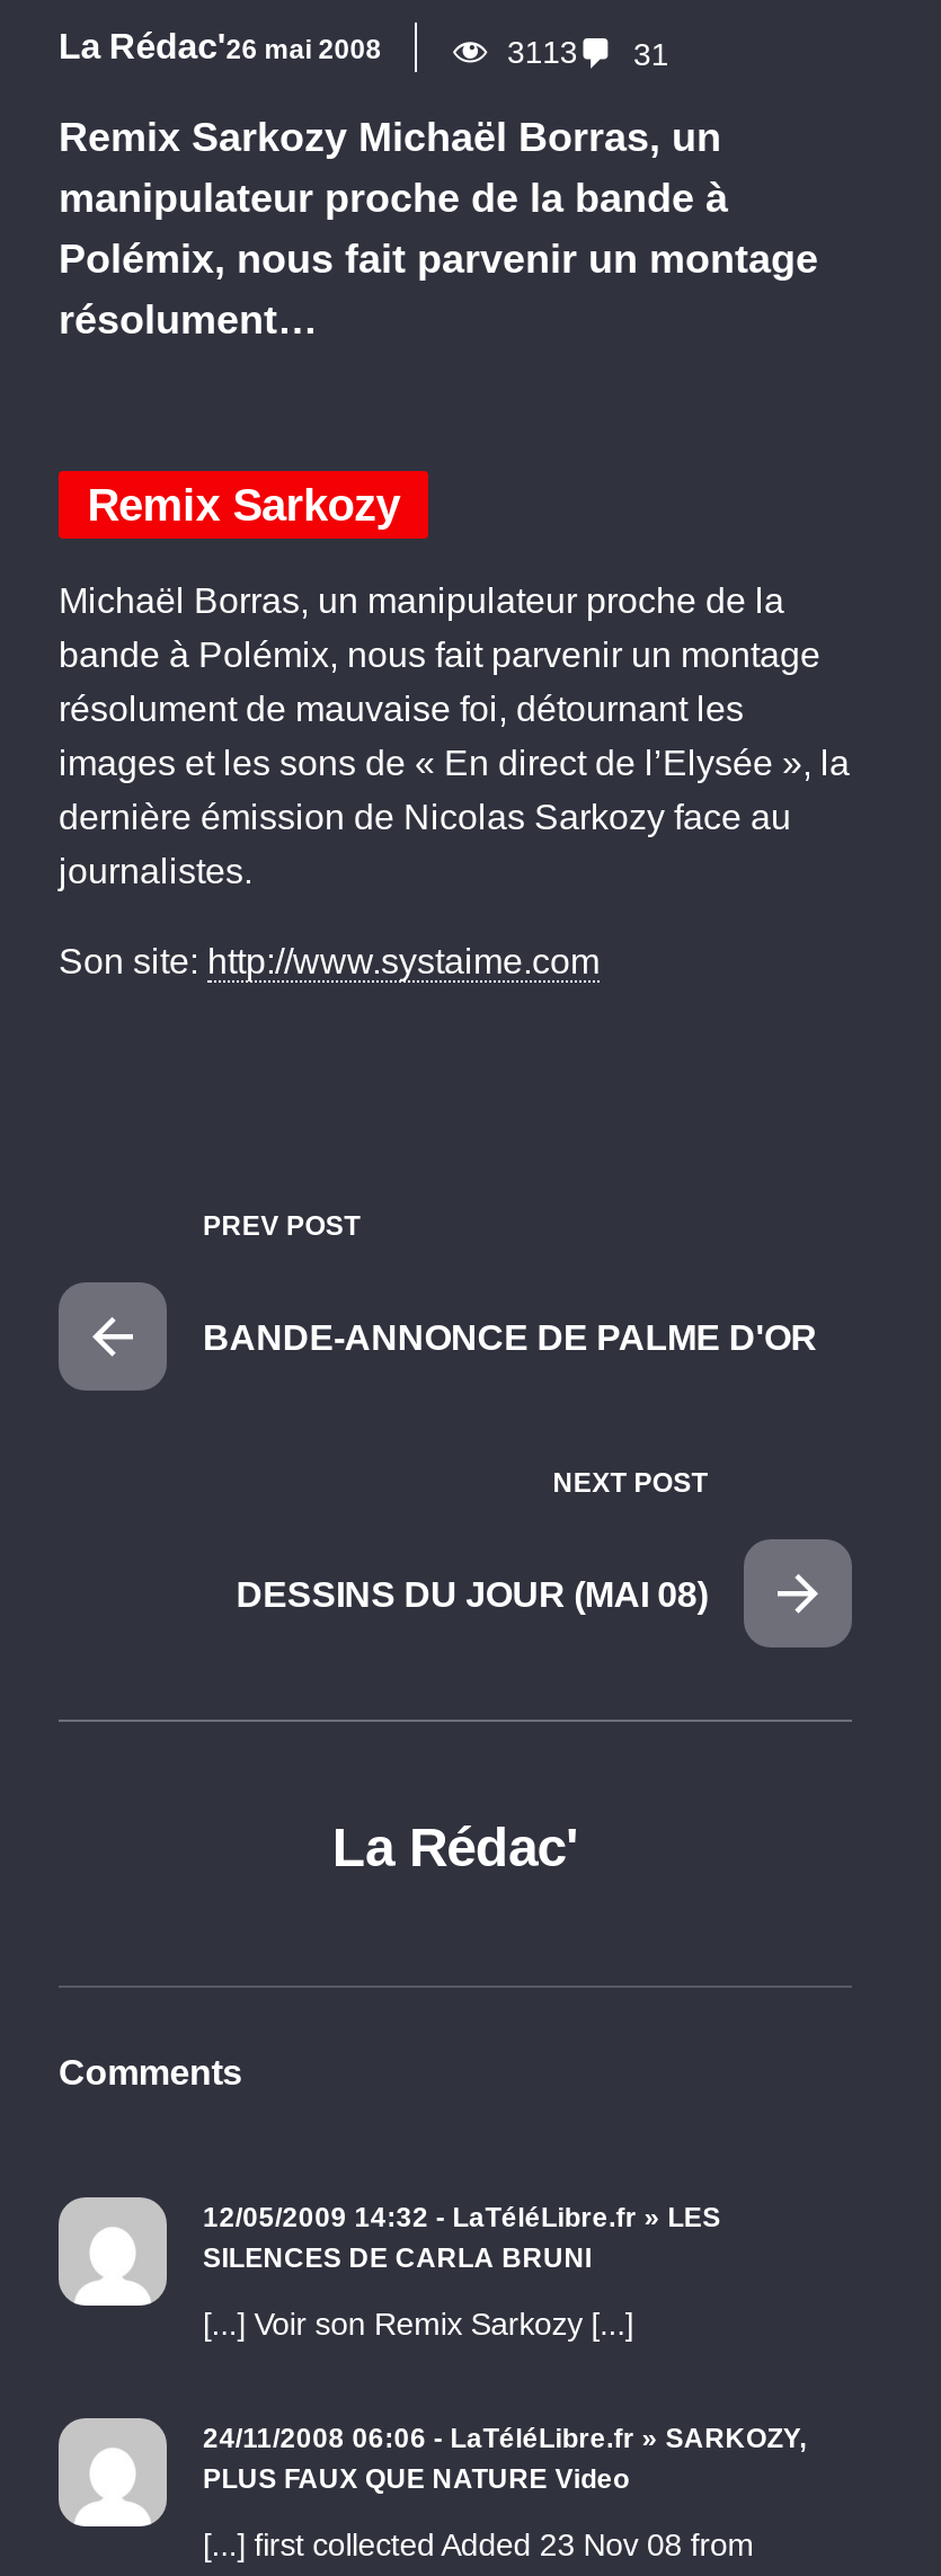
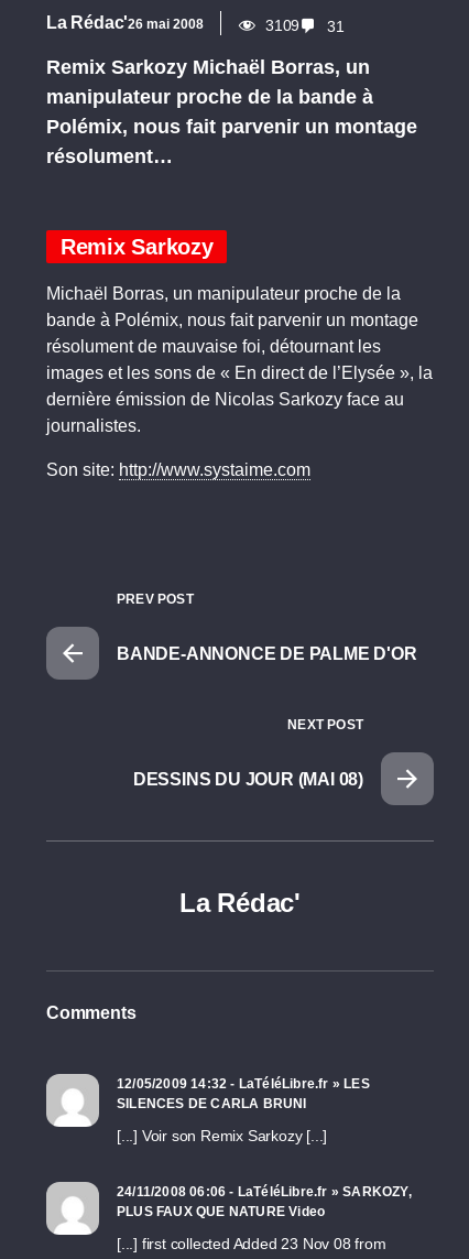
[507,34,669,71] 3113 31 -> [265,17,344,35] 3109 31

